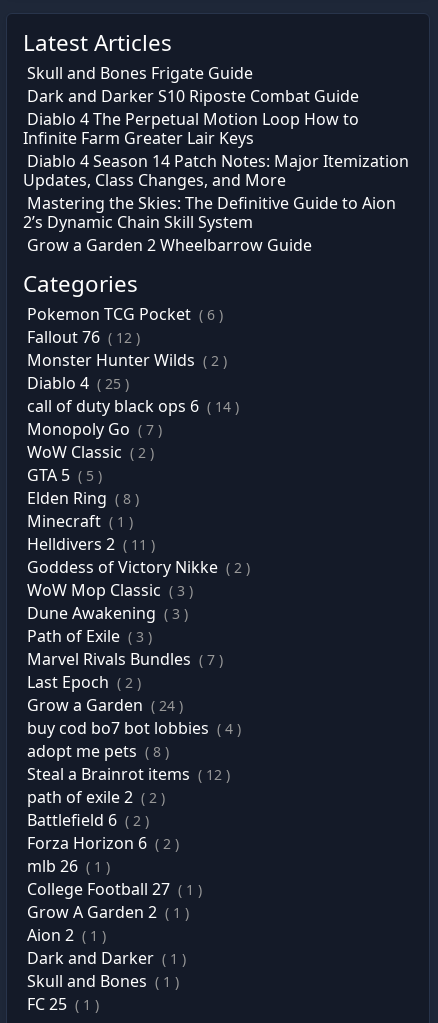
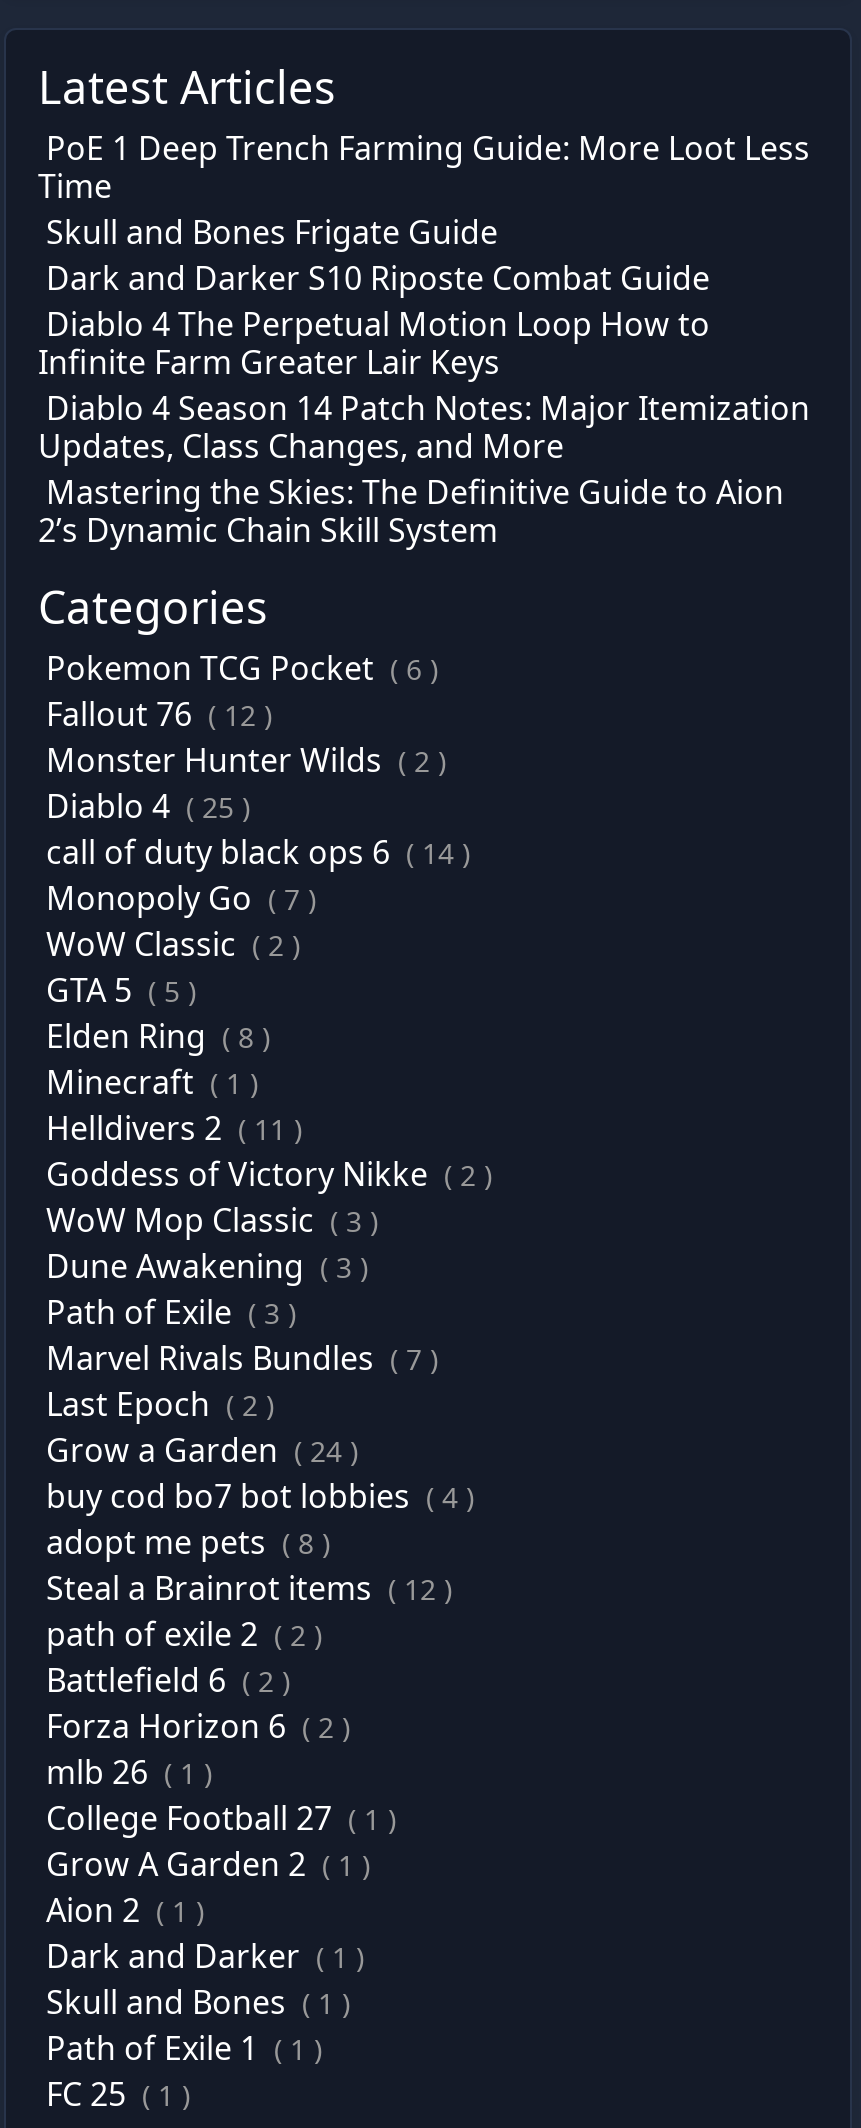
none -> [38,126,810,208] PoE 1 Deep Trench Farming Guide: More Loot Less | Time
[27,234,312,256] Grow a Garden 2 Wheelbarrow Guide -> none
none -> [46,2026,322,2070] Path of Exile 1 ( 1 )

